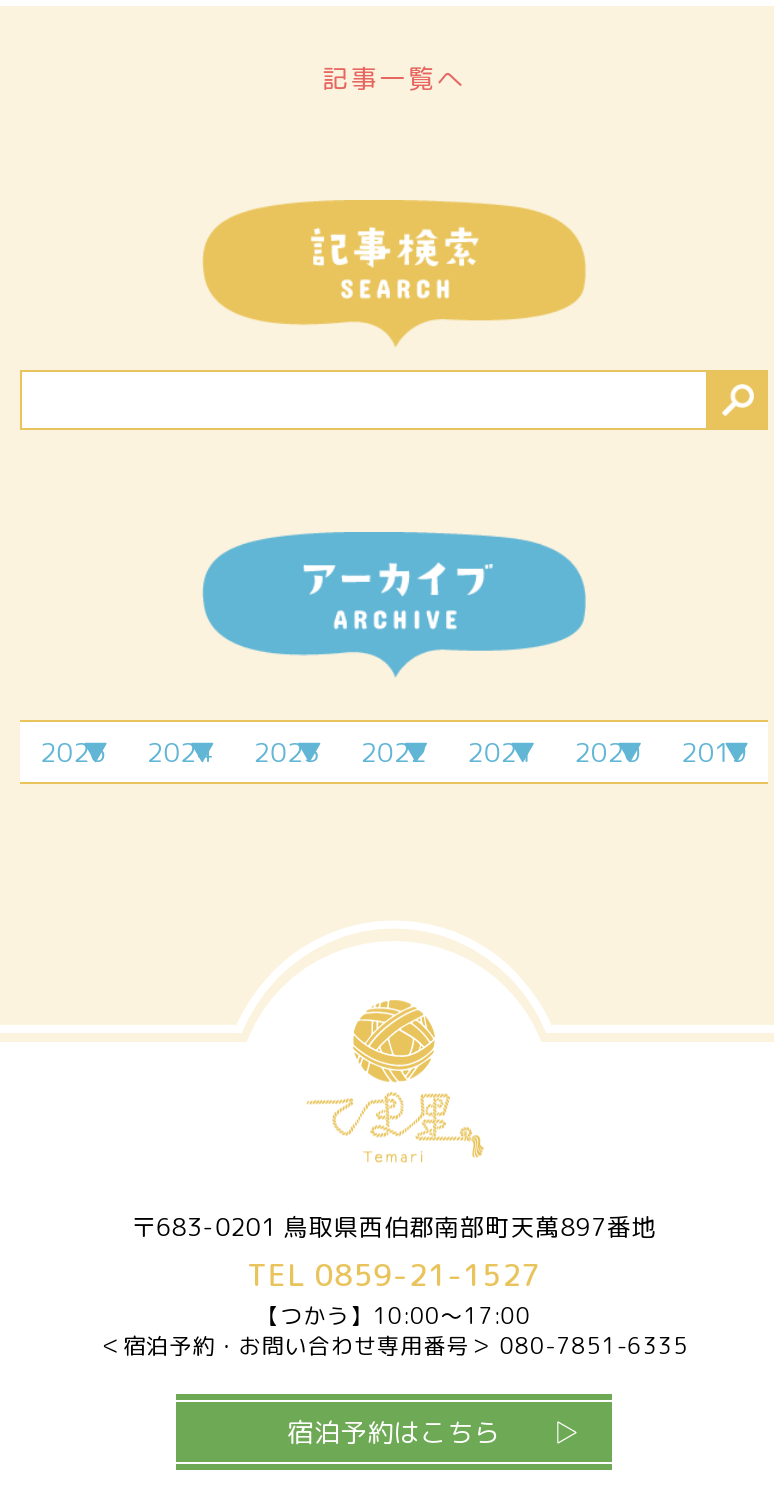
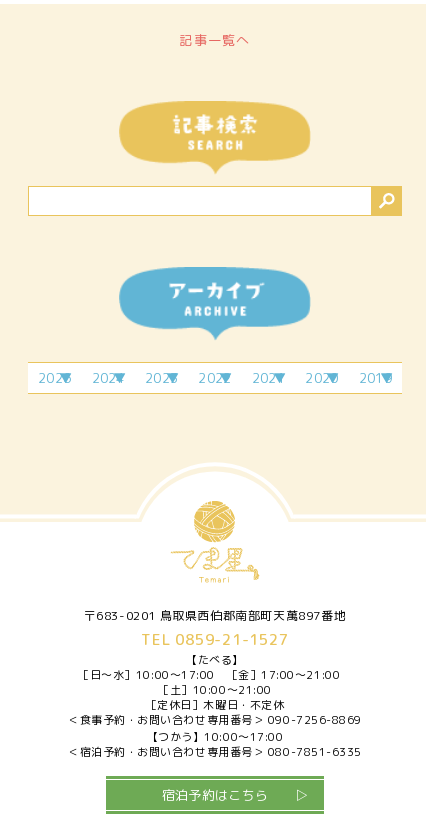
none -> [68,652,362,728] 【たべる】 | ［日〜水］10:00～17:00 | ［金］17:00～21:00 | ［土］10:00～21:00 | ［定休日］木曜日・不定休 | ＜食事予約・お問い合わせ専用番号＞090-7256-8869

